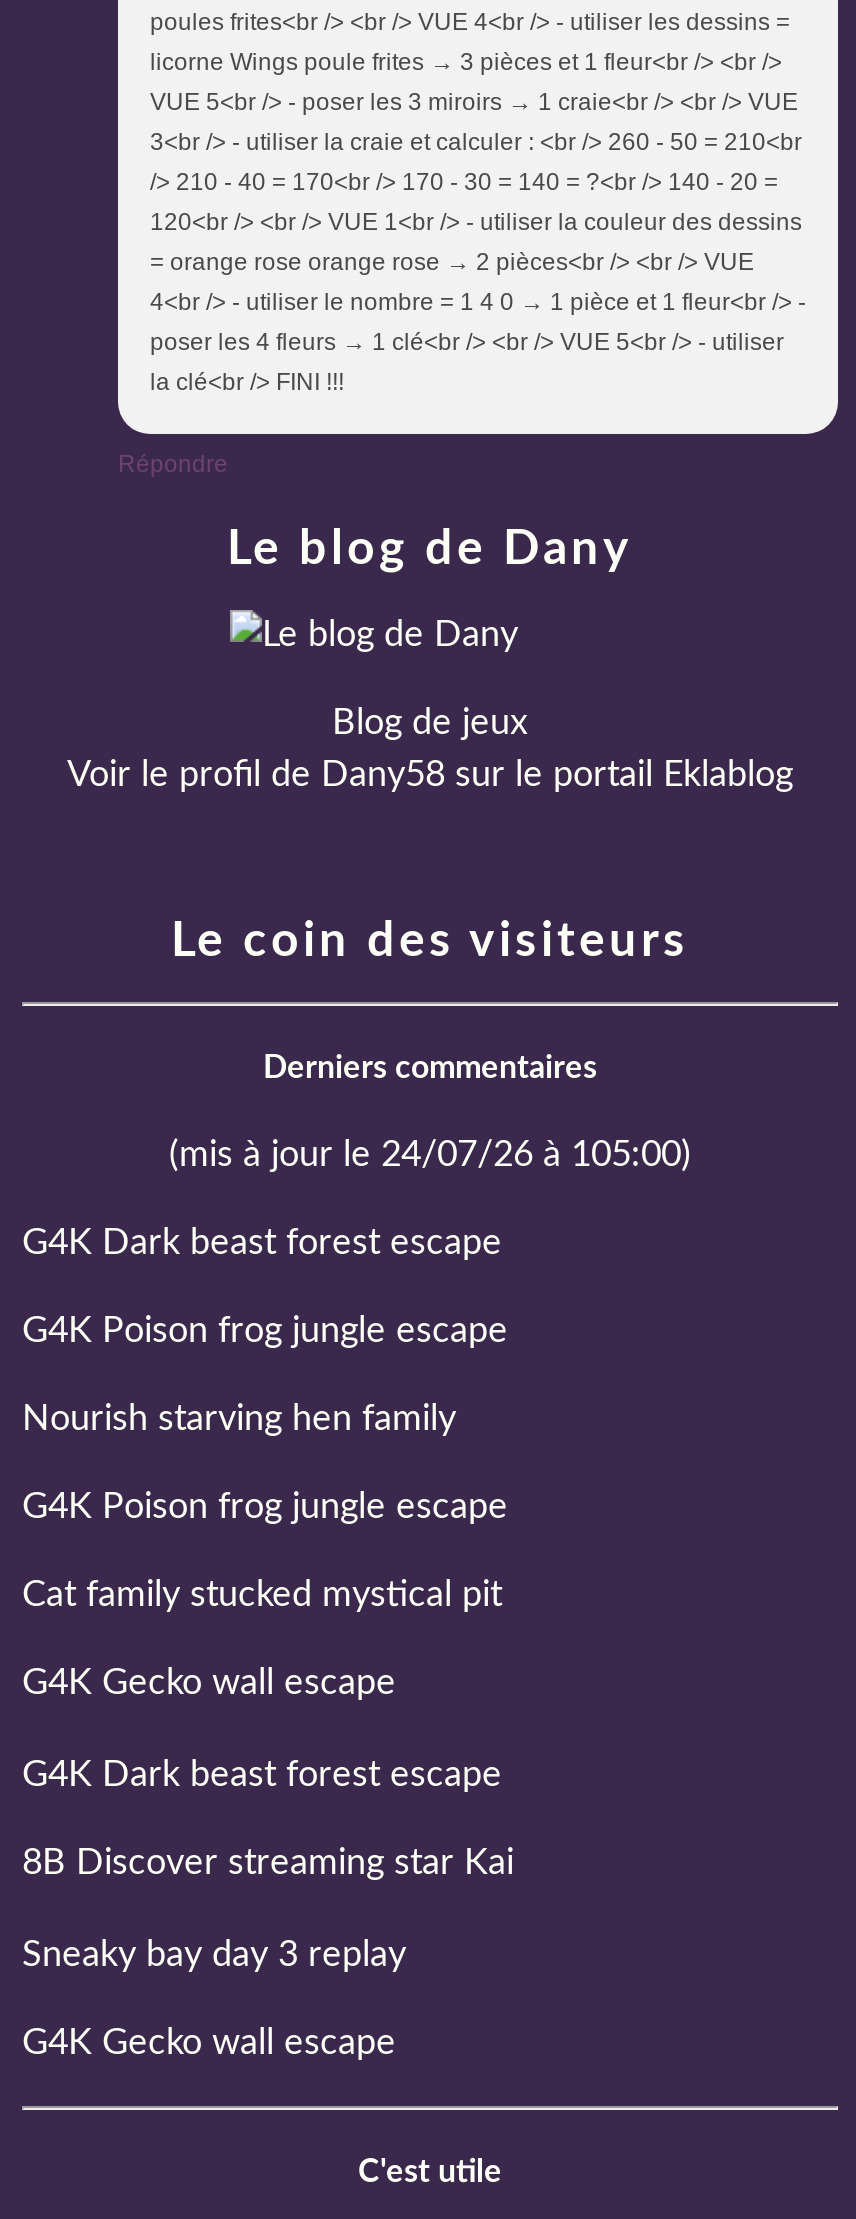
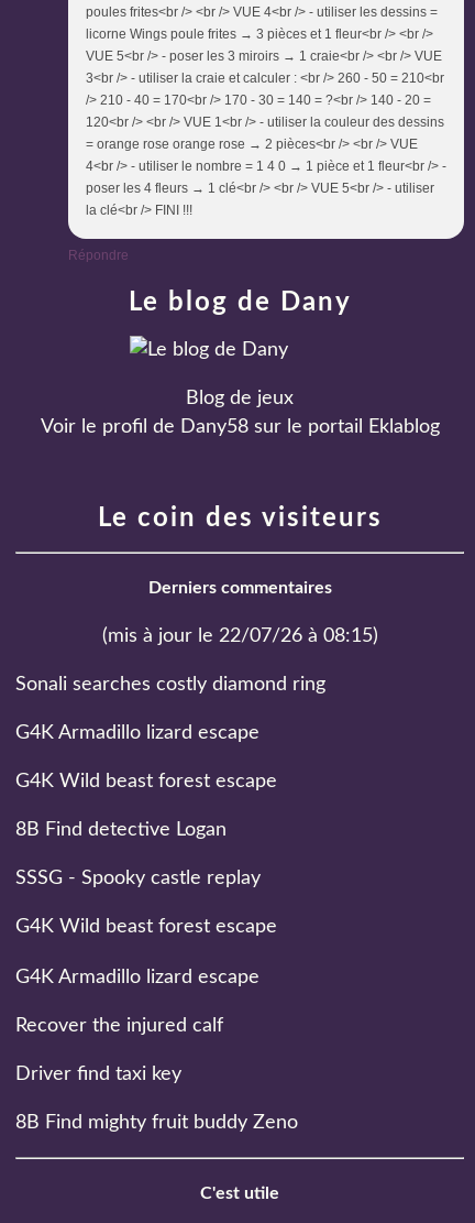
[169,1138,691,1174] (mis à jour le 24/07/26 à 105:00) -> [102,626,378,646] (mis à jour le 22/07/26 à 08:15)
[22,1226,502,1262] G4K Dark beast forest escape -> [15,675,325,694] Sonali searches costly diamond ring
[22,1314,508,1350] G4K Poison frog jungle escape -> [15,723,259,743] G4K Armadillo lizard escape
[22,1402,456,1438] Nourish starving hen family -> [15,771,277,791] G4K Wild beast forest escape
[22,1490,508,1526] G4K Poison frog jungle escape -> [15,820,227,840] 8B Find detective Logan
[22,1578,502,1614] Cat family stucked mystical pit -> [15,868,261,888] SSSG - Spooky castle replay
[22,1666,396,1702] G4K Gecko wall escape -> [15,917,277,937] G4K Wild beast forest escape
[22,1758,502,1794] G4K Dark beast forest escape -> [15,967,259,987] G4K Armadillo lizard escape
[22,1846,514,1882] 8B Discover streaming star Kai -> [15,1016,223,1036] Recover the injured calf
[22,1938,406,1974] Sneaky bay day 3 replay -> [15,1064,181,1084] Driver find taxi key
[22,2026,396,2062] G4K Gecko wall escape -> [15,1113,298,1133] 8B Find mighty fruit buddy Zeno

